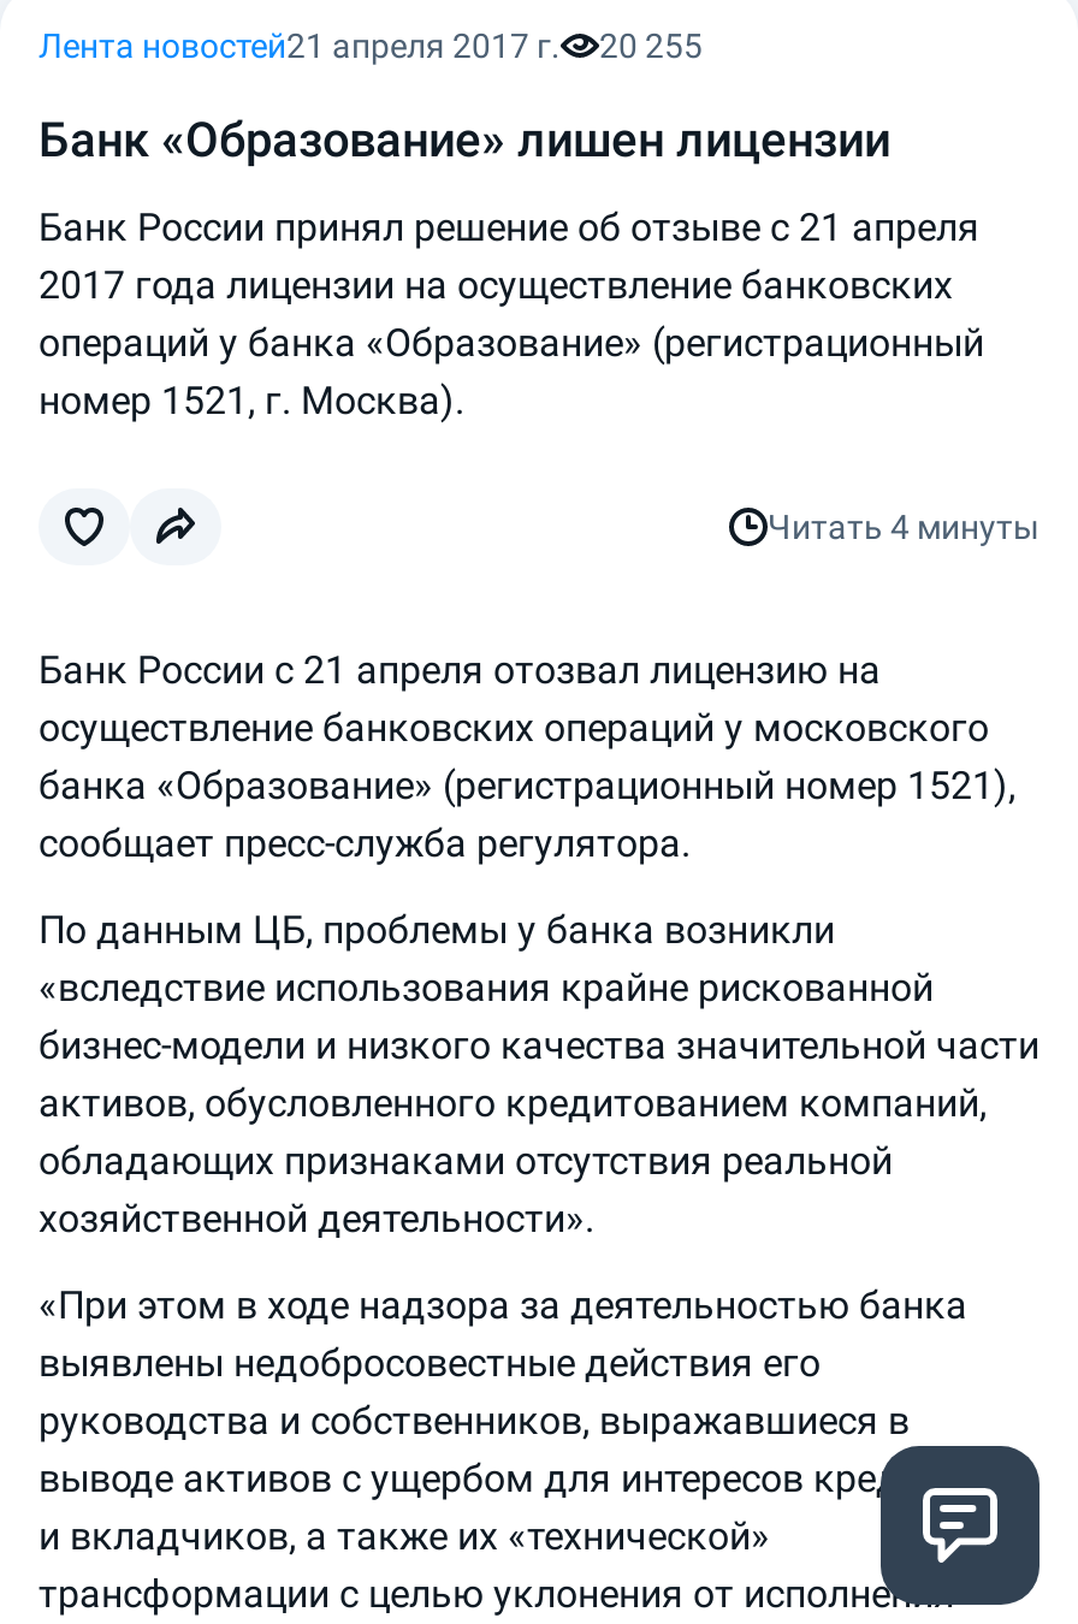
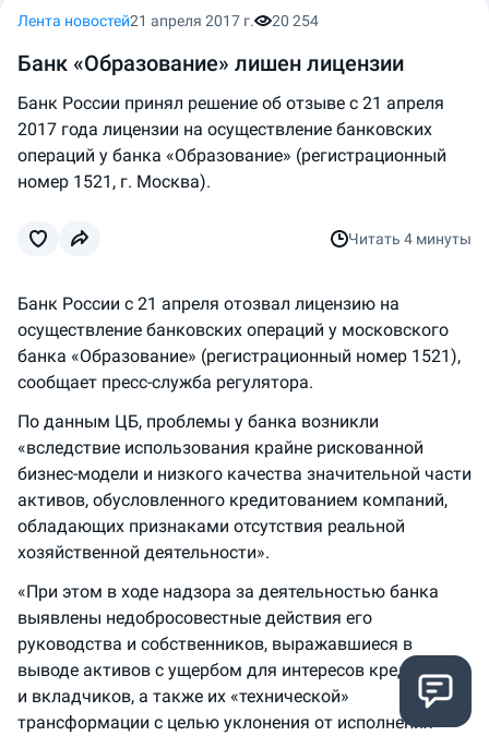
[38,26,703,65] Лента новостей21 апреля 2017 г. 20 255 -> [17,12,319,29] Лента новостей21 апреля 2017 г. 20 254

